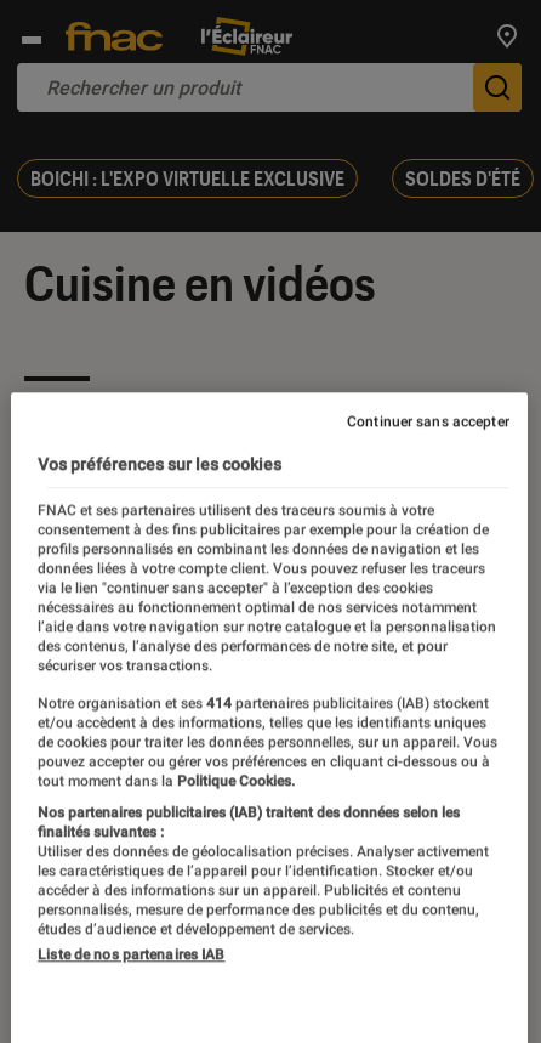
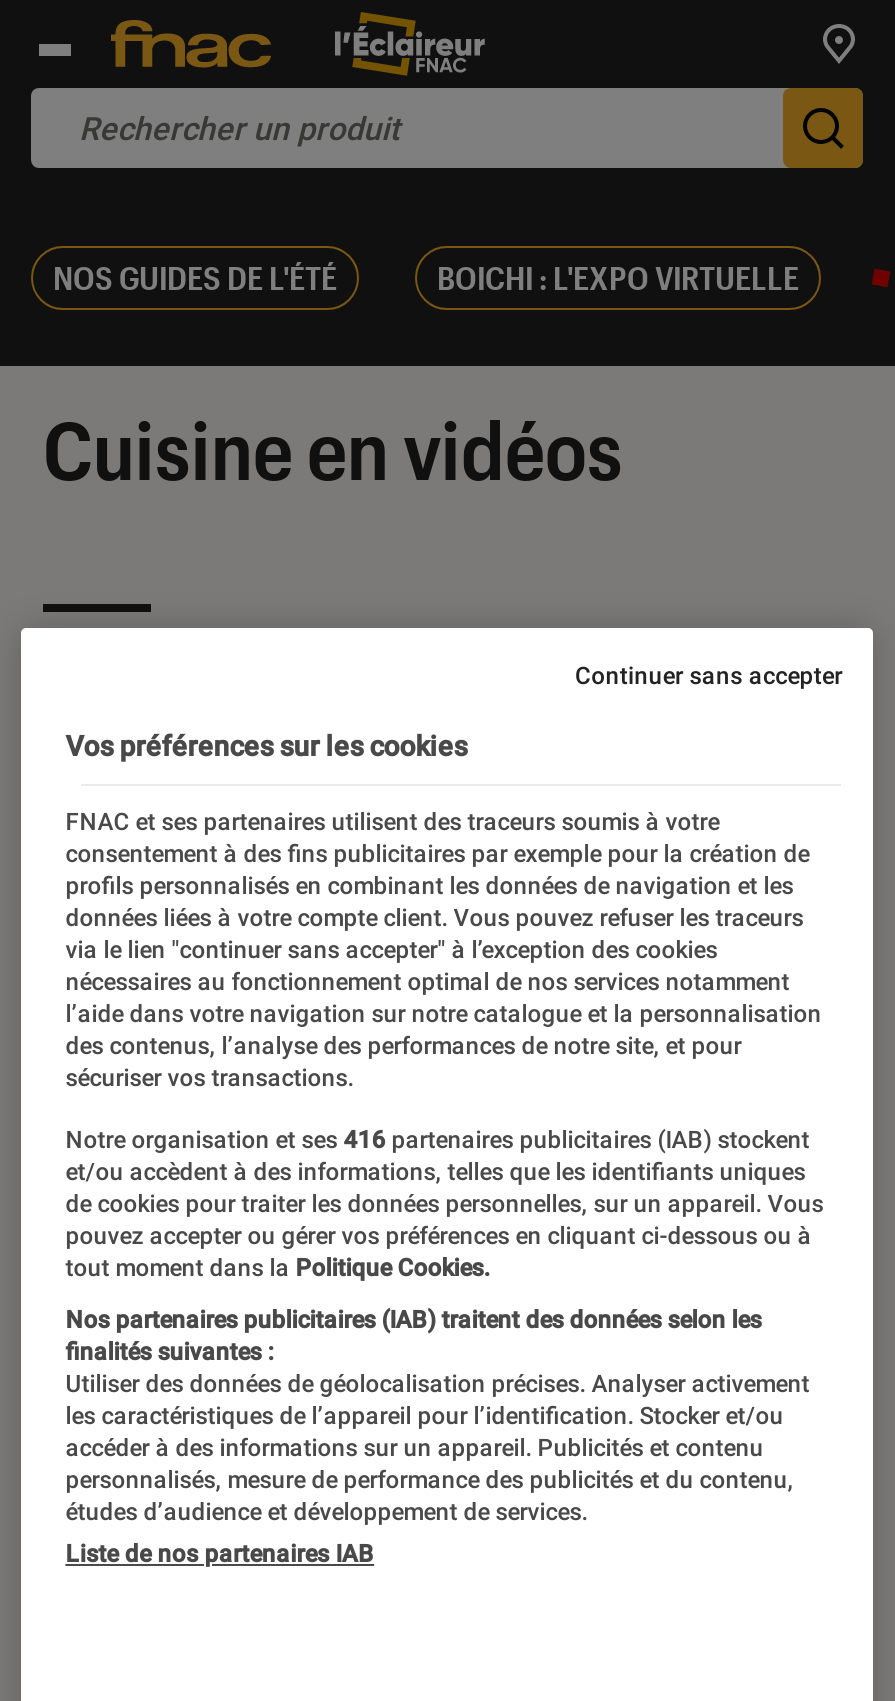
[30,166,520,190] BOICHI : L'EXPO VIRTUELLE EXCLUSIVE | SOLDES D'ÉTÉ -> [53,258,799,296] NOS GUIDES DE L'ÉTÉ | BOICHI : L'EXPO VIRTUELLE
[38,695,489,712] Notre organisation et ses 414 partenaires publicitaires (IAB) stockent -> [65,1125,809,1153] Notre organisation et ses 416 partenaires publicitaires (IAB) stockent

